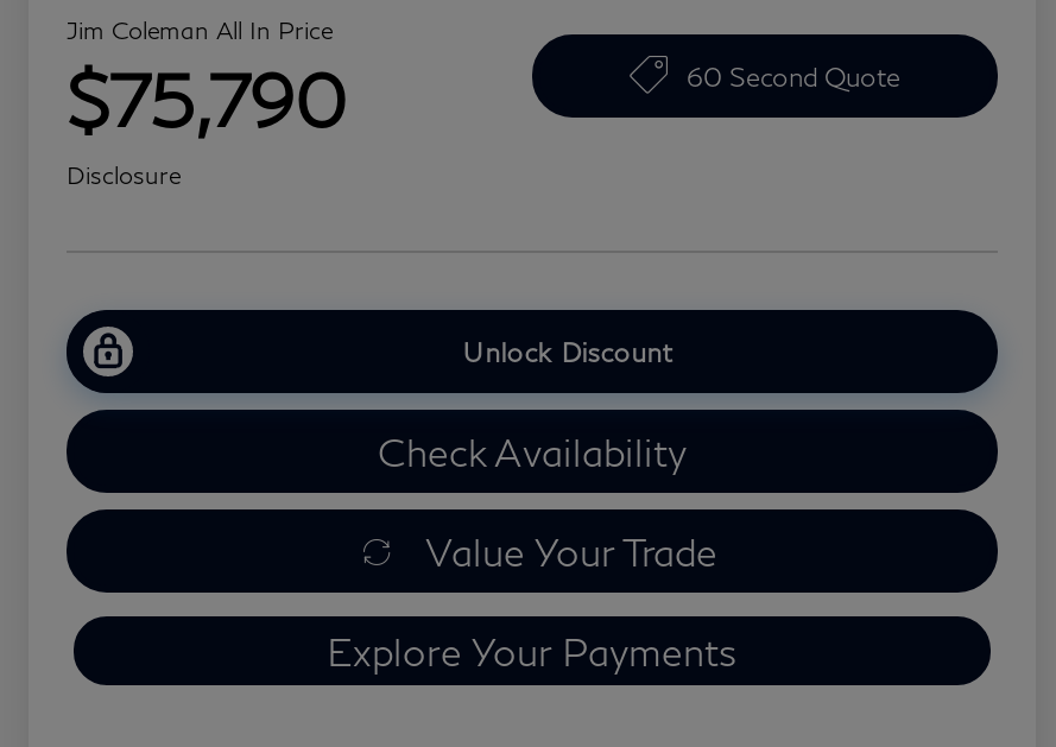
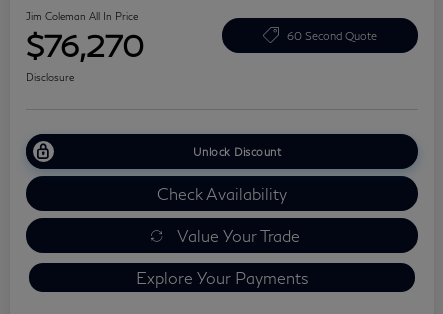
[67,56,347,142] $75,790 -> [26,27,144,63] $76,270

